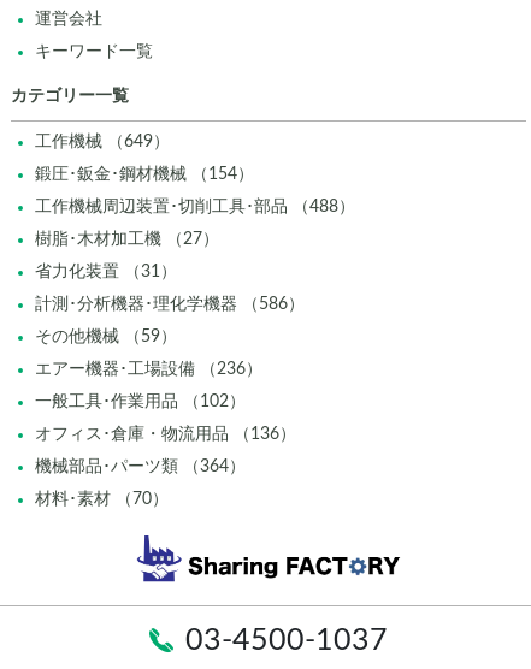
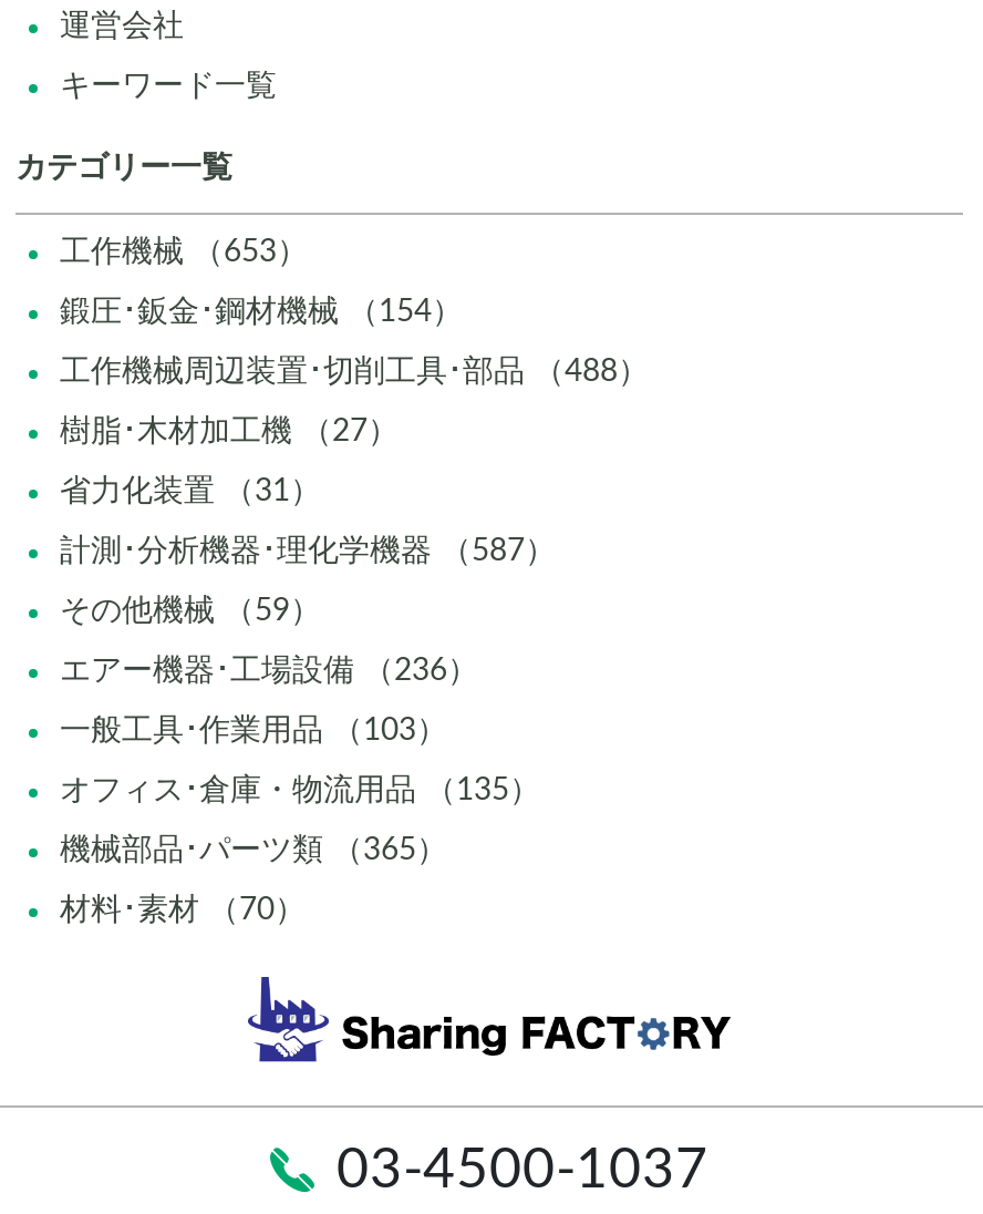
[35,134,170,151] 工作機械 （649） -> [60,238,308,269] 工作機械 （653）
[35,296,305,313] 計測･分析機器･理化学機器 （586） -> [60,537,556,568] 計測･分析機器･理化学機器 （587）
[35,394,246,411] 一般工具･作業用品 （102） -> [60,716,447,747] 一般工具･作業用品 （103）
[35,426,296,443] オフィス･倉庫・物流用品 （136） -> [60,776,540,807] オフィス･倉庫・物流用品 （135）
[35,459,246,476] 機械部品･パーツ類 （364） -> [60,836,447,867] 機械部品･パーツ類 （365）

